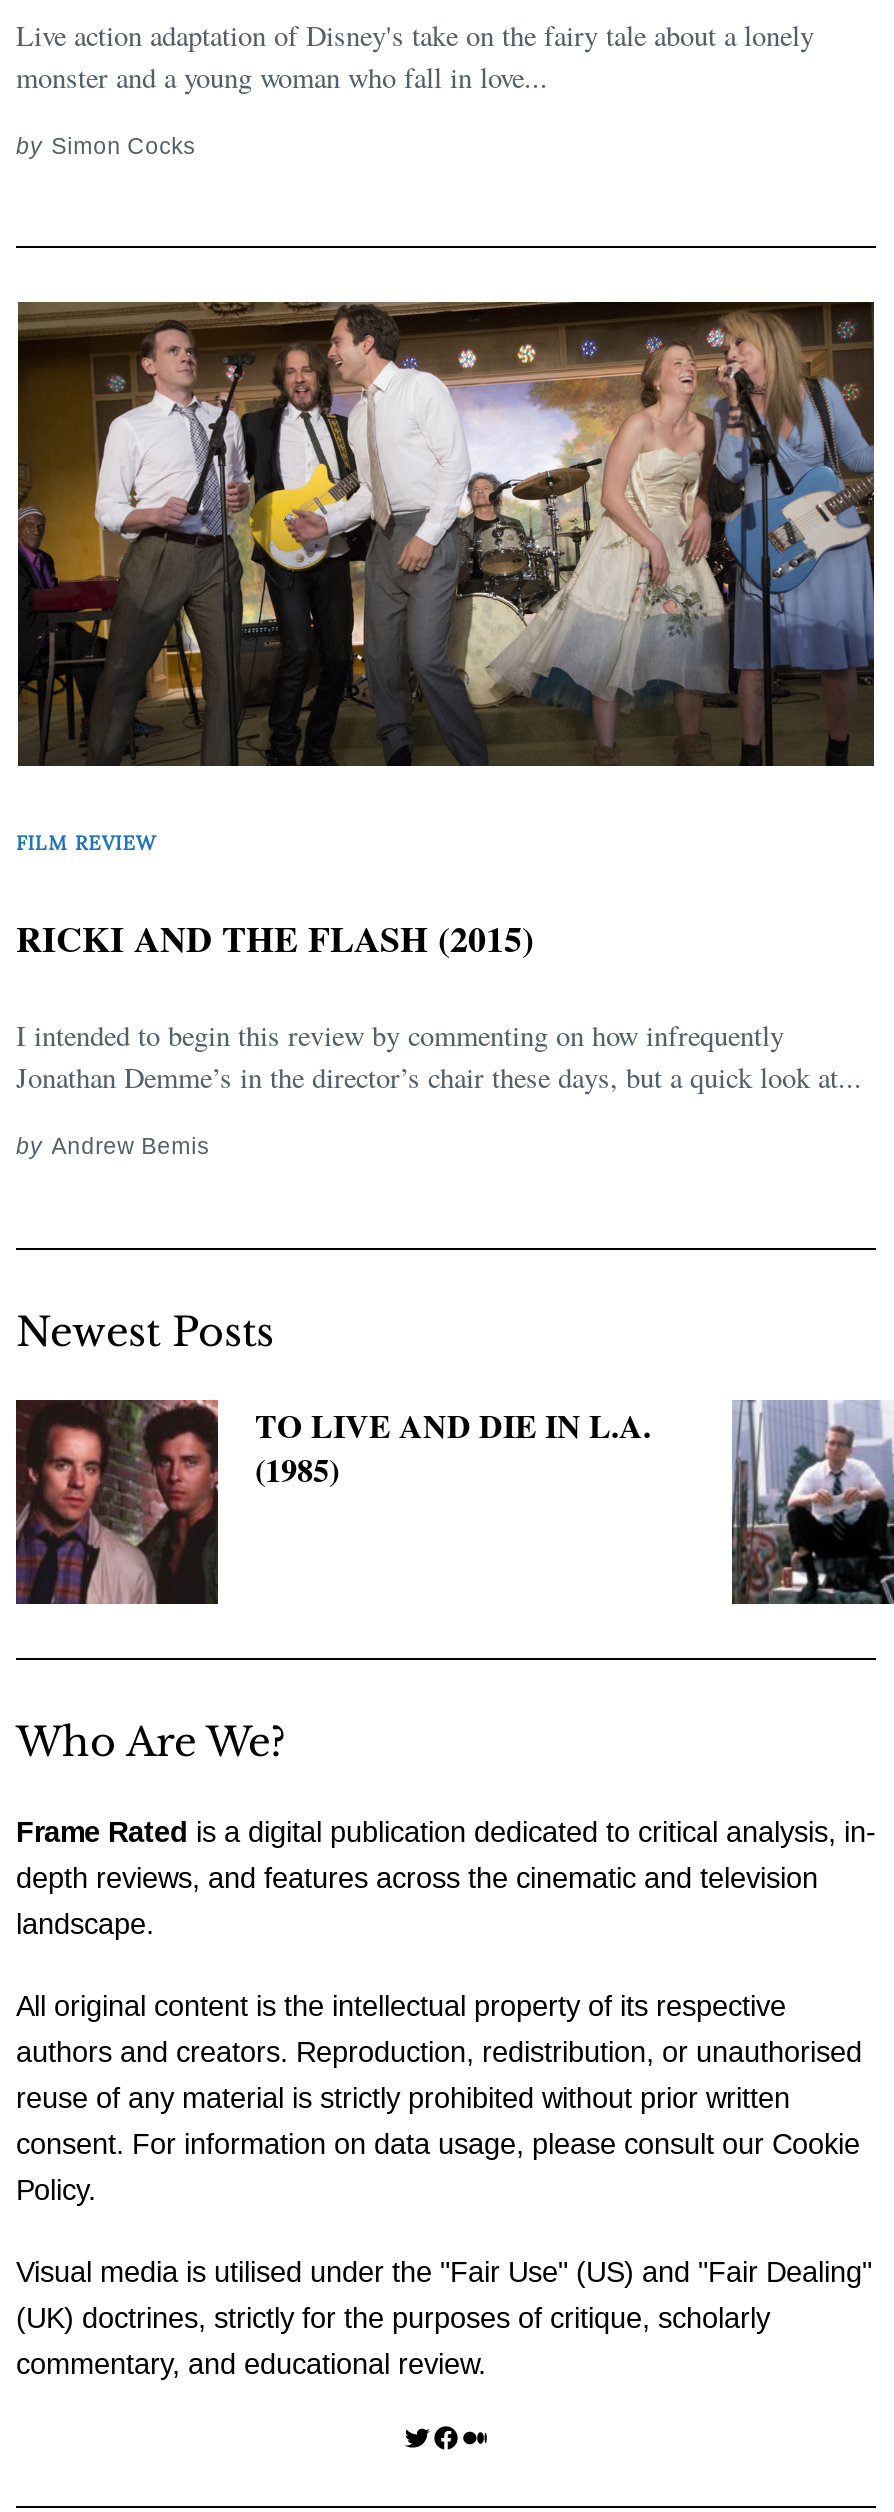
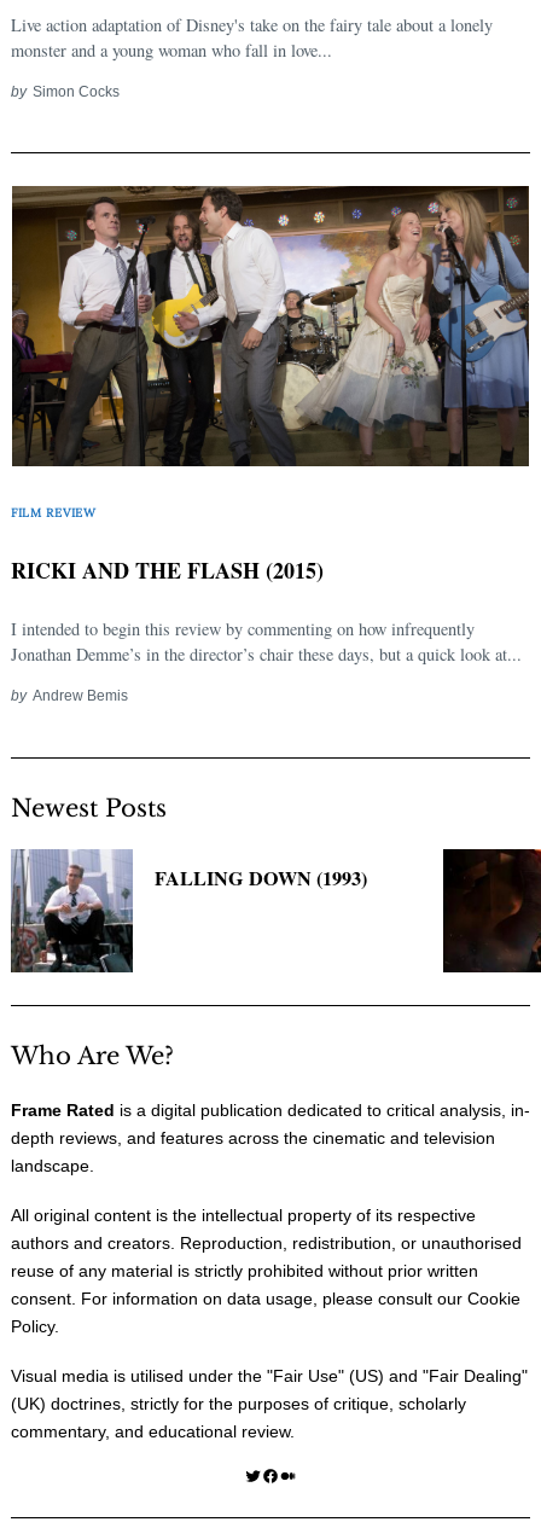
[14,1398,651,1606] [image] | TO LIVE AND DIE IN L.A. | (1985) -> [11,848,368,972] [image] | FALLING DOWN (1993)
[730,1400,888,1606] [image] -> [442,848,537,972] [image]

